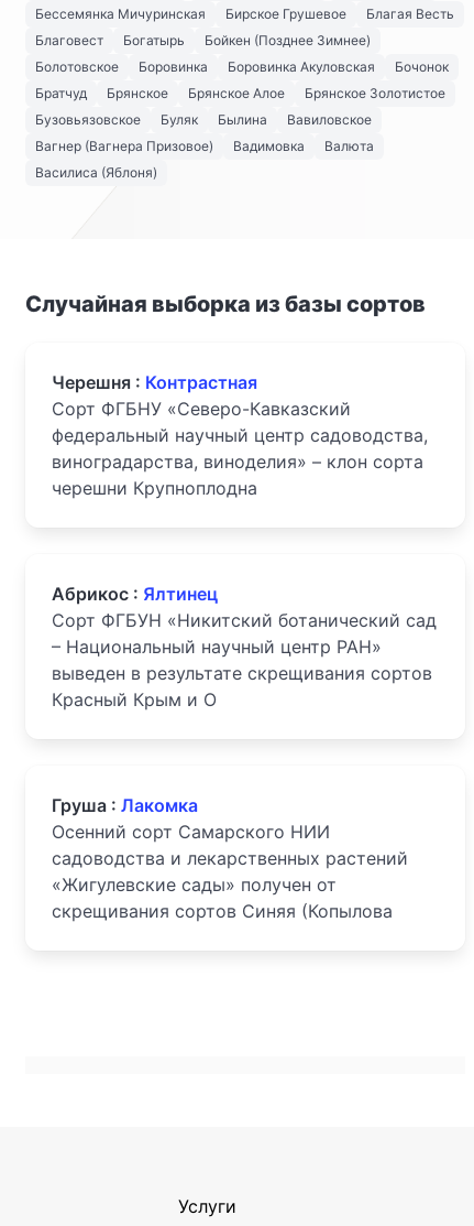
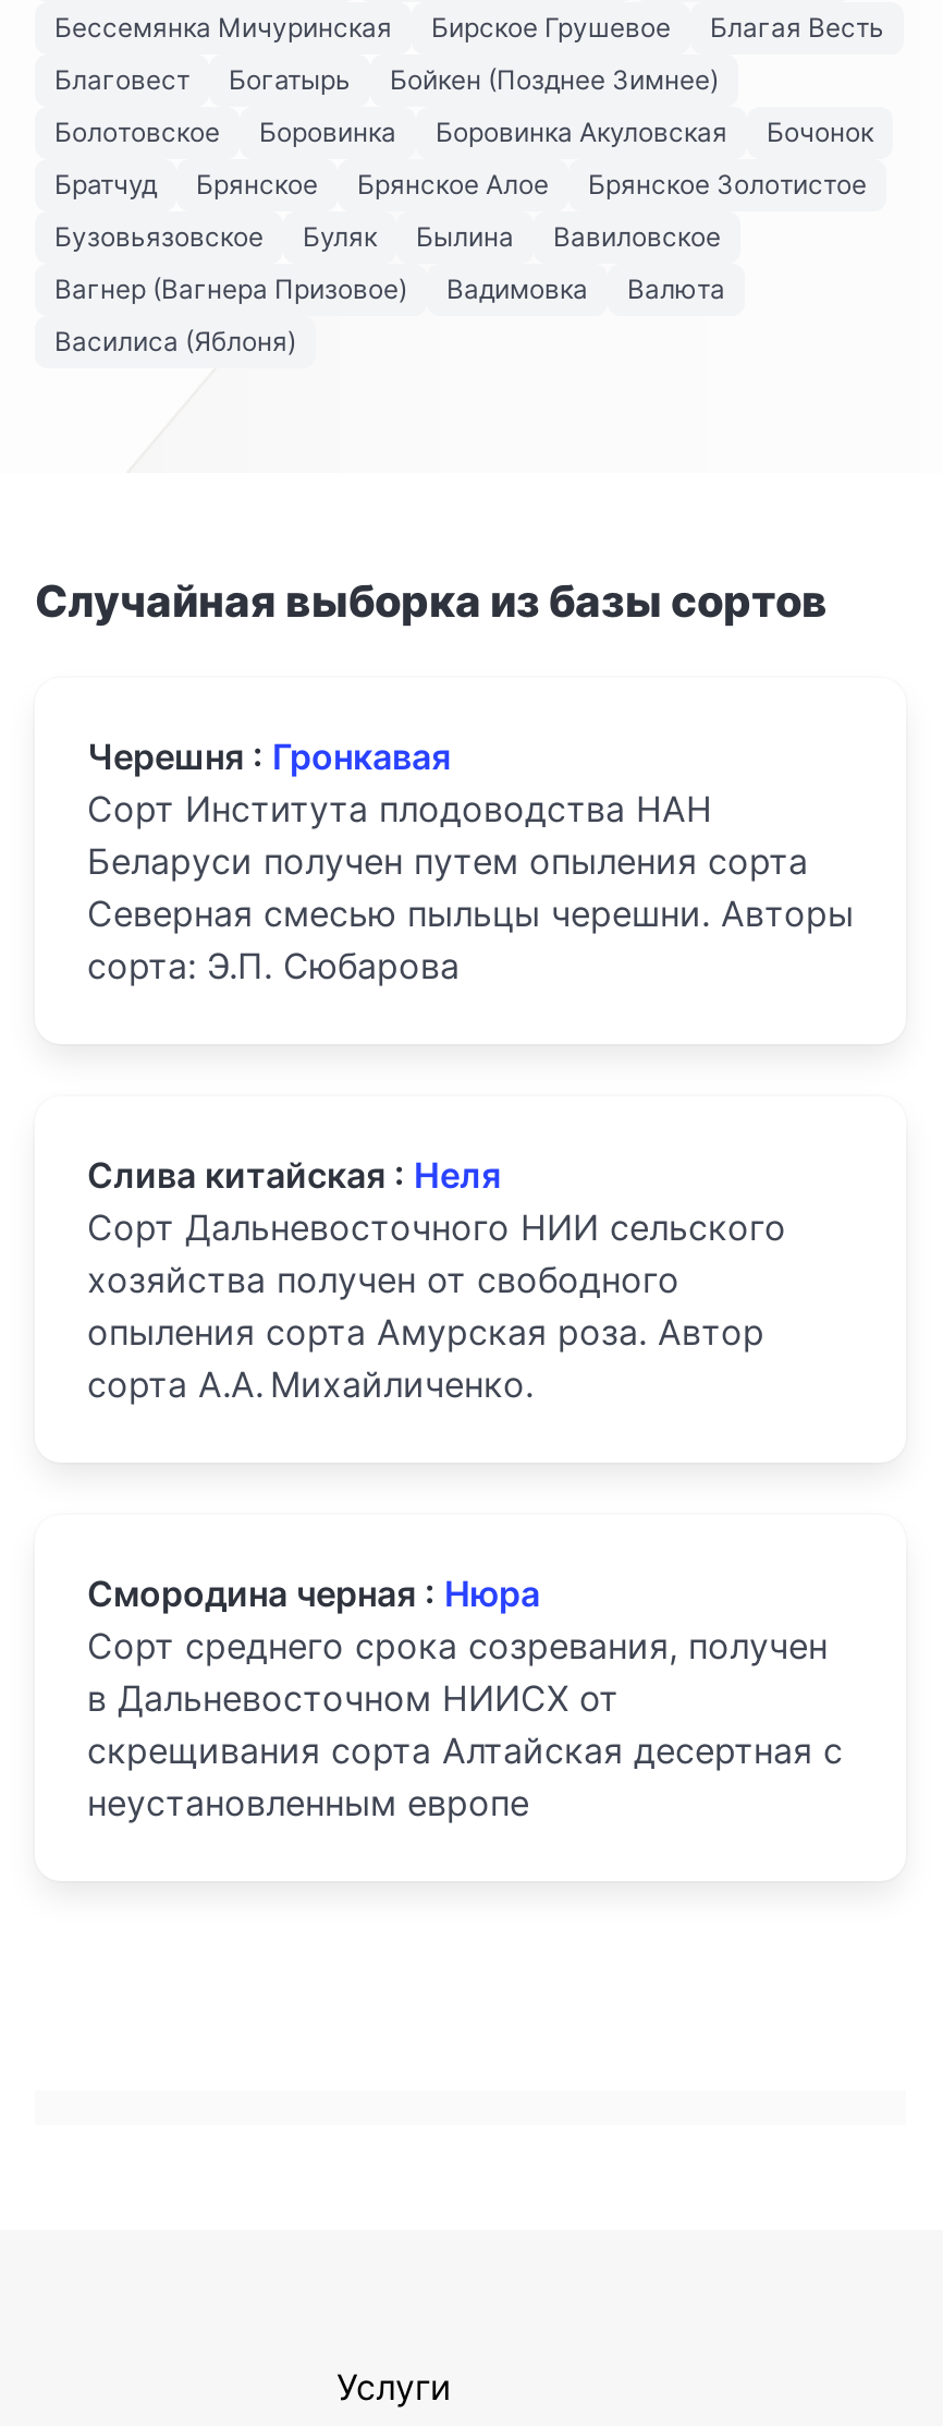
[52,371,428,499] Черешня : Контрастная | Сорт ФГБНУ «Северо-Кавказский | федеральный научный центр садоводства, | виноградарства, виноделия» – клон сорта | черешни Крупноплодна -> [87,735,854,987] Черешня : Гронкавая | Сорт Института плодоводства НАН | Беларуси получен путем опыления сорта | Северная смесью пыльцы черешни. Авторы | сорта: Э.П. Сюбарова
[52,583,437,710] Абрикос : Ялтинец | Сорт ФГБУН «Никитский ботанический сад | – Национальный научный центр РАН» | выведен в результате скрещивания сортов | Красный Крым и О -> [87,1153,786,1406] Слива китайская : Неля | Сорт Дальневосточного НИИ сельского | хозяйства получен от свободного | опыления сорта Амурская роза. Автор | сорта А.А. Михайличенко.
[52,794,408,922] Груша : Лакомка | Осенний сорт Самарского НИИ | садоводства и лекарственных растений | «Жигулевские сады» получен от | скрещивания сортов Синяя (Копылова -> [87,1572,843,1824] Смородина черная : Нюра | Сорт среднего срока созревания, получен | в Дальневосточном НИИСХ от | скрещивания сорта Алтайская десертная с | неустановленным европе

